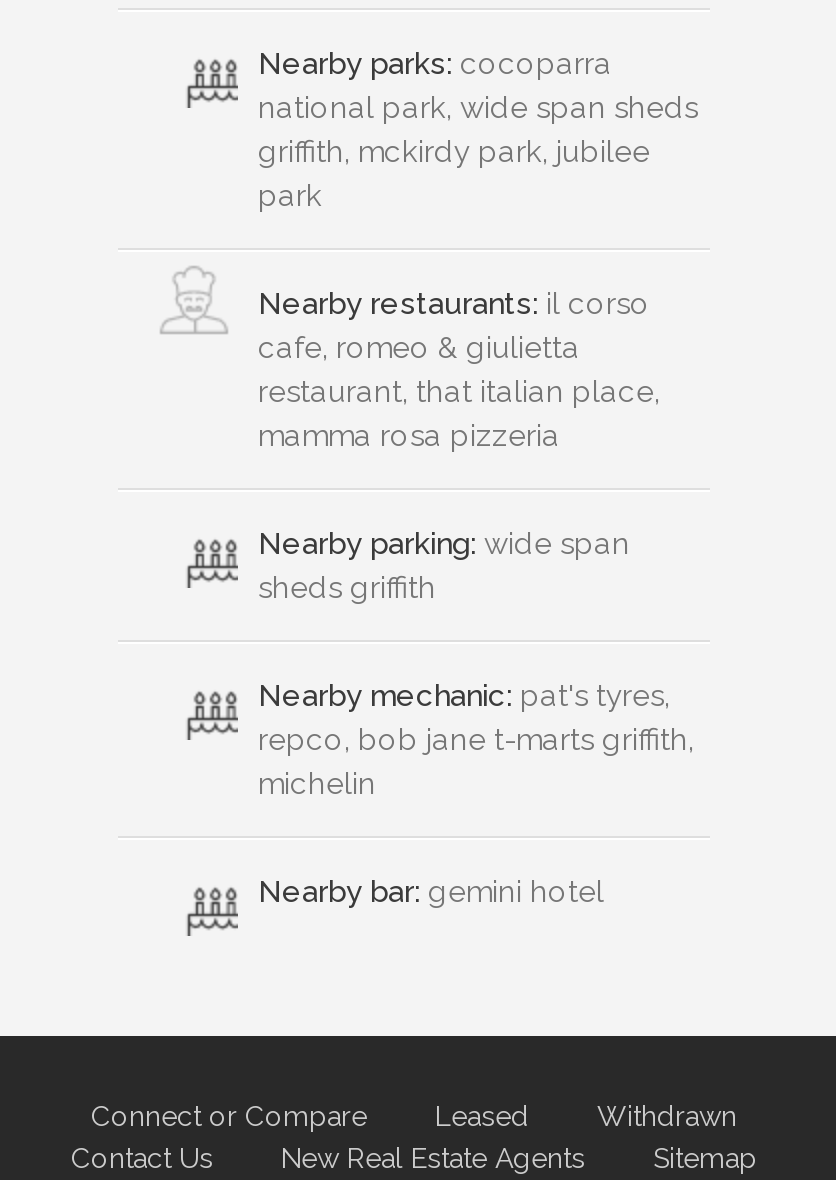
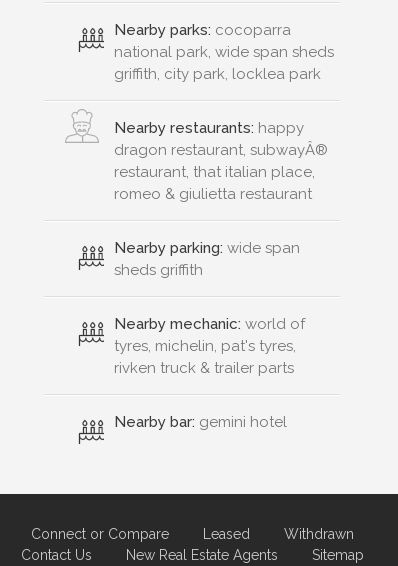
[258,134,650,214] griffith, mckirdy park, jubilee | park -> [114,65,321,83] griffith, city park, locklea park
[258,286,650,366] Nearby restaurants: il corso | cafe, romeo & giulietta -> [114,119,328,159] Nearby restaurants: happy | dragon restaurant, subwayÂ®
[258,418,560,454] mamma rosa pizzeria -> [114,185,312,203] romeo & giulietta restaurant
[258,678,694,802] Nearby mechanic: pat's tyres, | repco, bob jane t-marts griffith, | michelin -> [114,315,305,377] Nearby mechanic: world of | tyres, michelin, pat's tyres, | rivken truck & trailer parts

